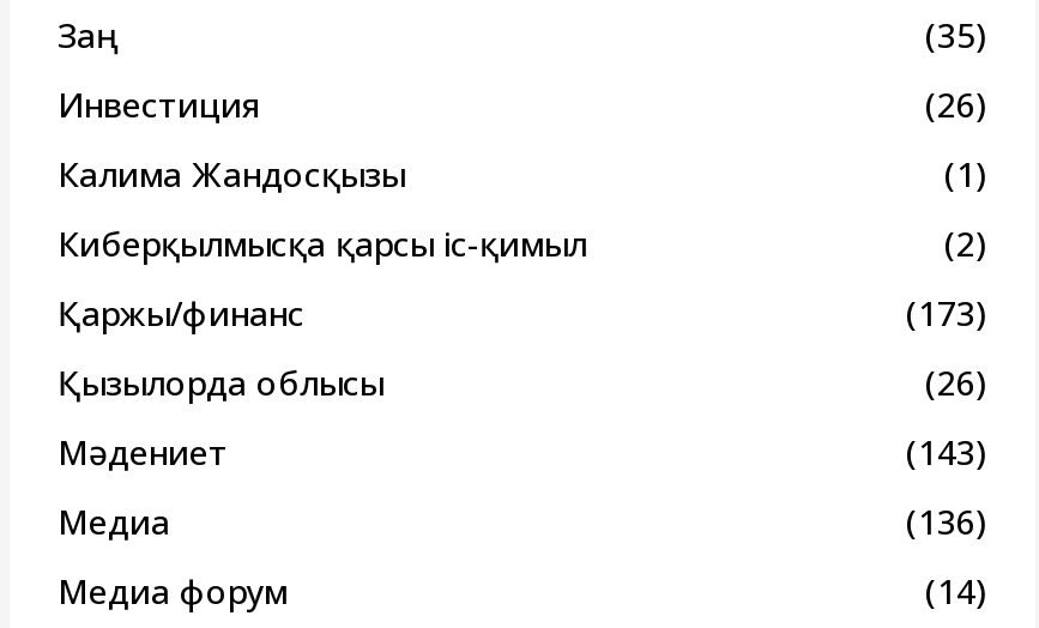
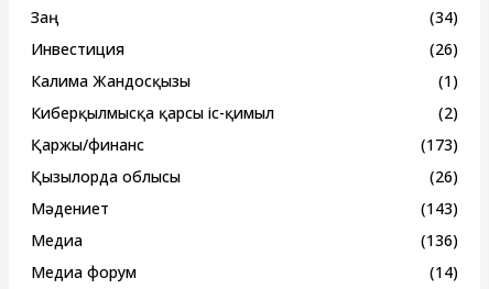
[925,11,987,56] (35) -> [430,6,458,27] (34)

